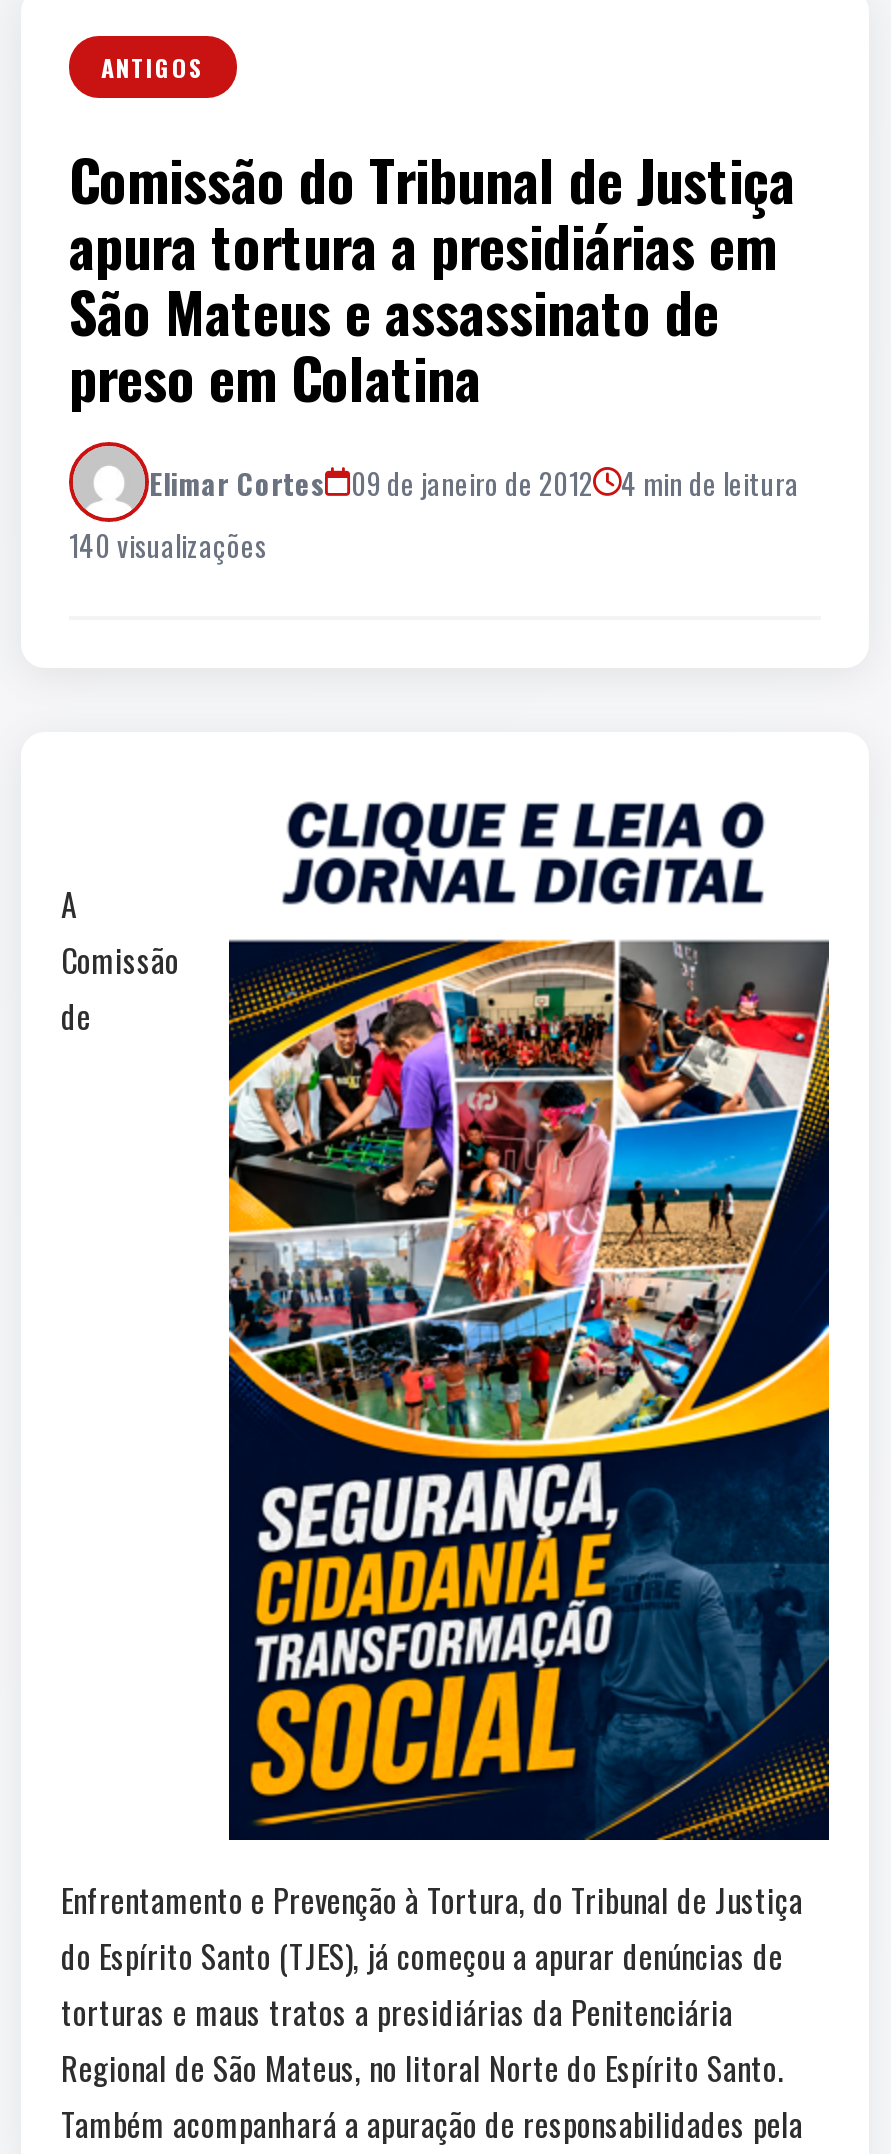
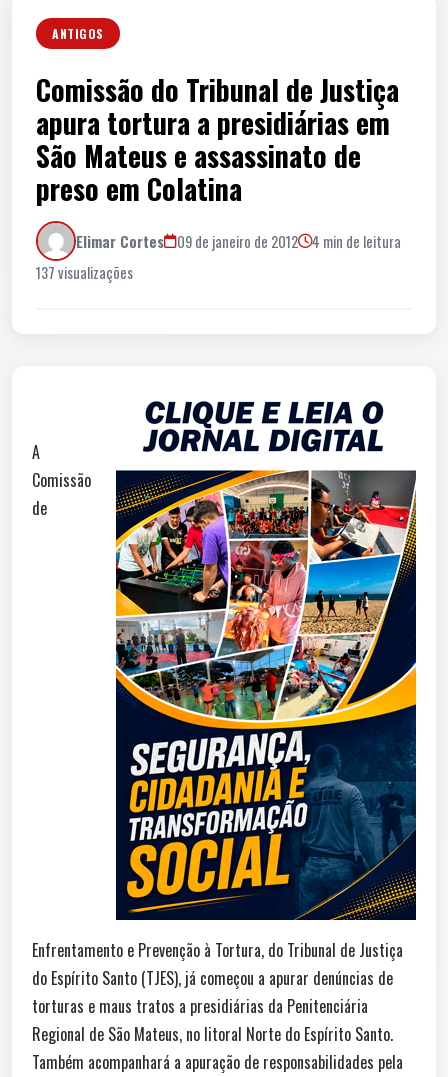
[69,524,267,566] 140 visualizações -> [36,262,133,283] 137 visualizações

